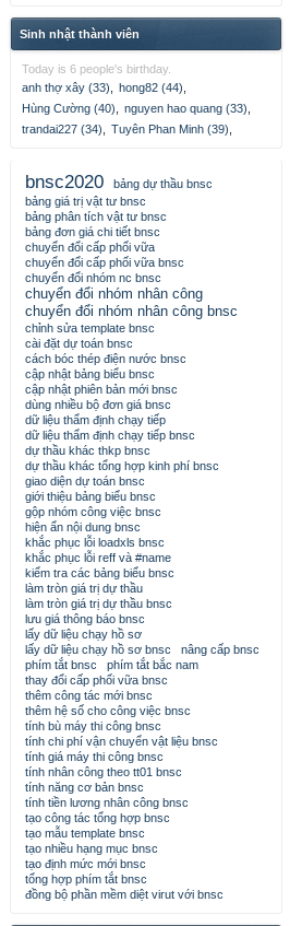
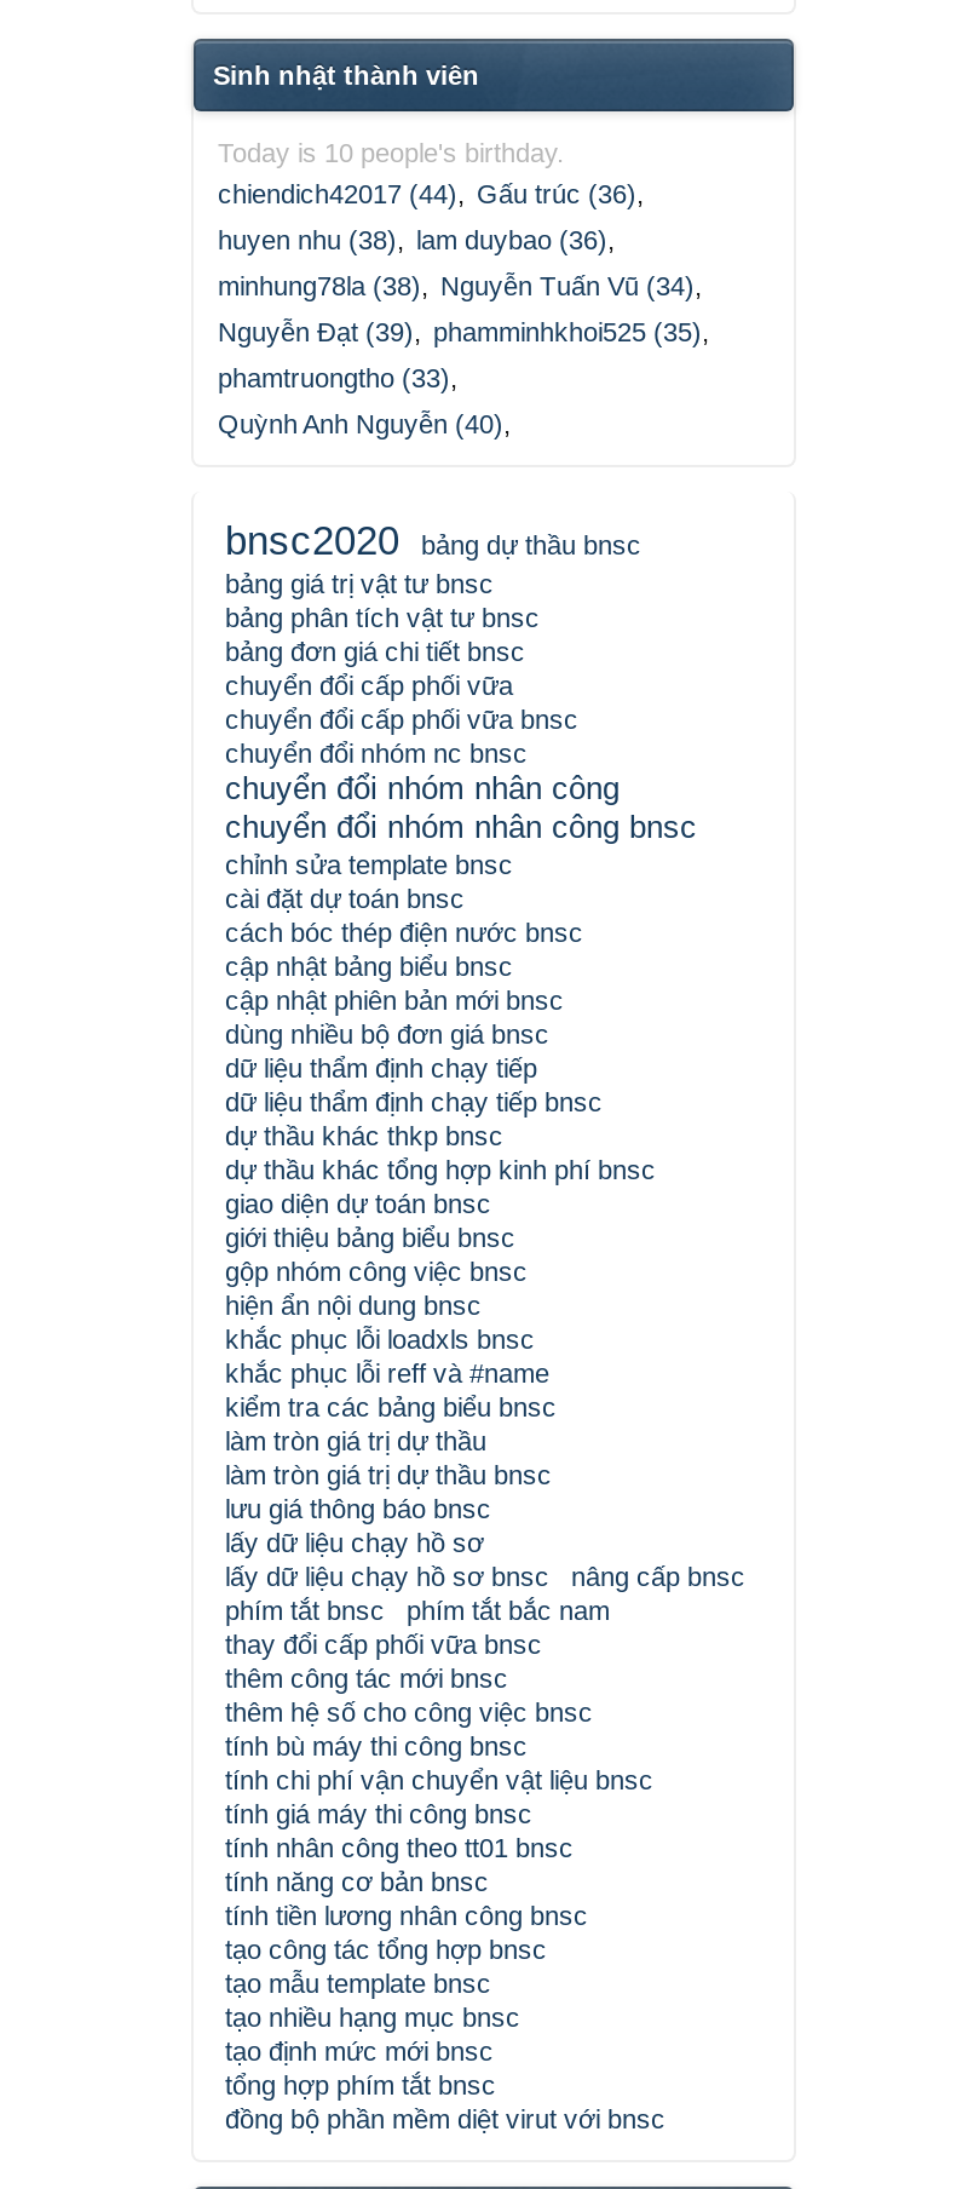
[22,62,251,136] Today is 6 people's birthday. | anh thợ xây (33), hong82 (44), | Hùng Cường (40), nguyen hao quang (33), | trandai227 (34), Tuyên Phan Minh (39), -> [218,138,709,438] Today is 10 people's birthday. | chiendich42017 (44), Gấu trúc (36), | huyen nhu (38), lam duybao (36), | minhung78la (38), Nguyễn Tuấn Vũ (34), | Nguyễn Đạt (39), phamminhkhoi525 (35), | phamtruongtho (33), | Quỳnh Anh Nguyễn (40),

